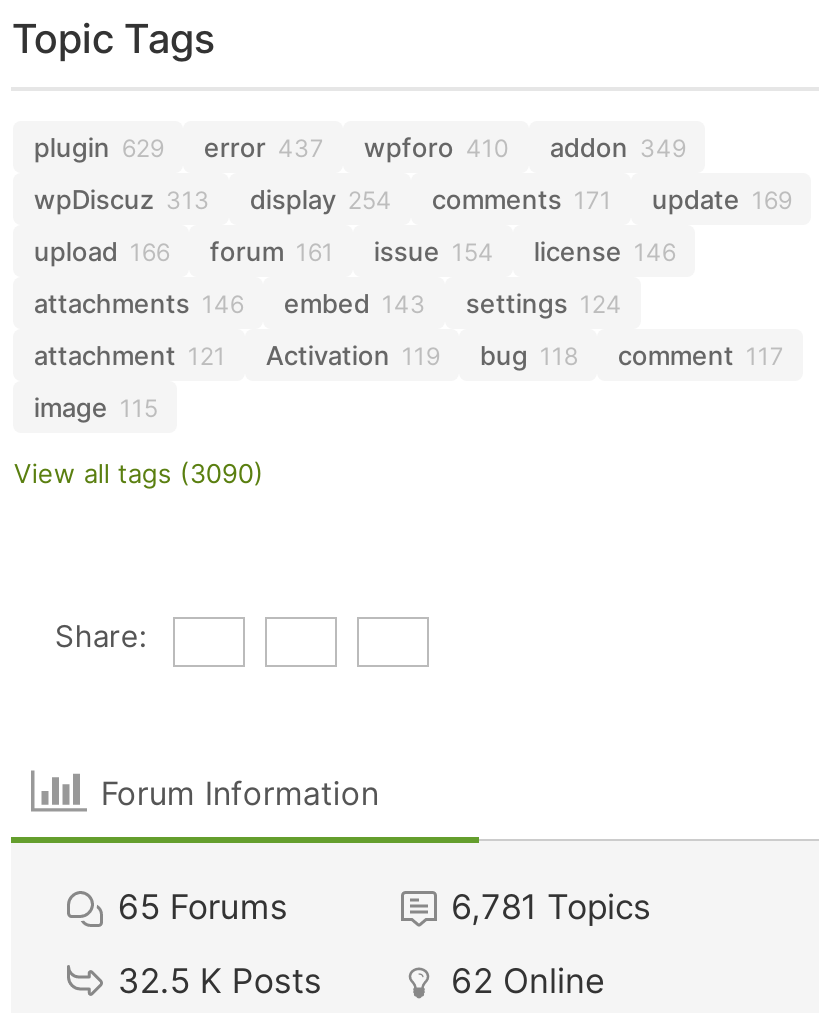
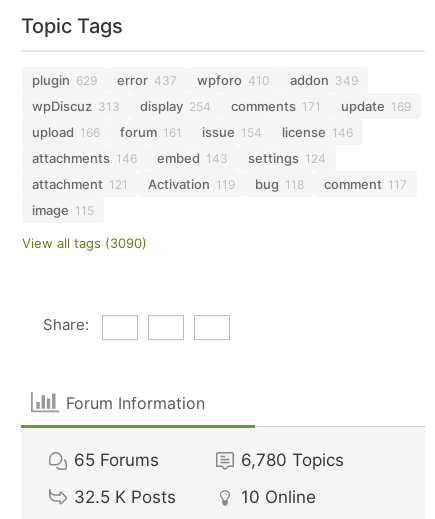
[451,887,651,927] 6,781 Topics -> [241,450,344,470] 6,780 Topics
[451,961,605,1001] 62 Online -> [241,487,316,507] 10 Online

